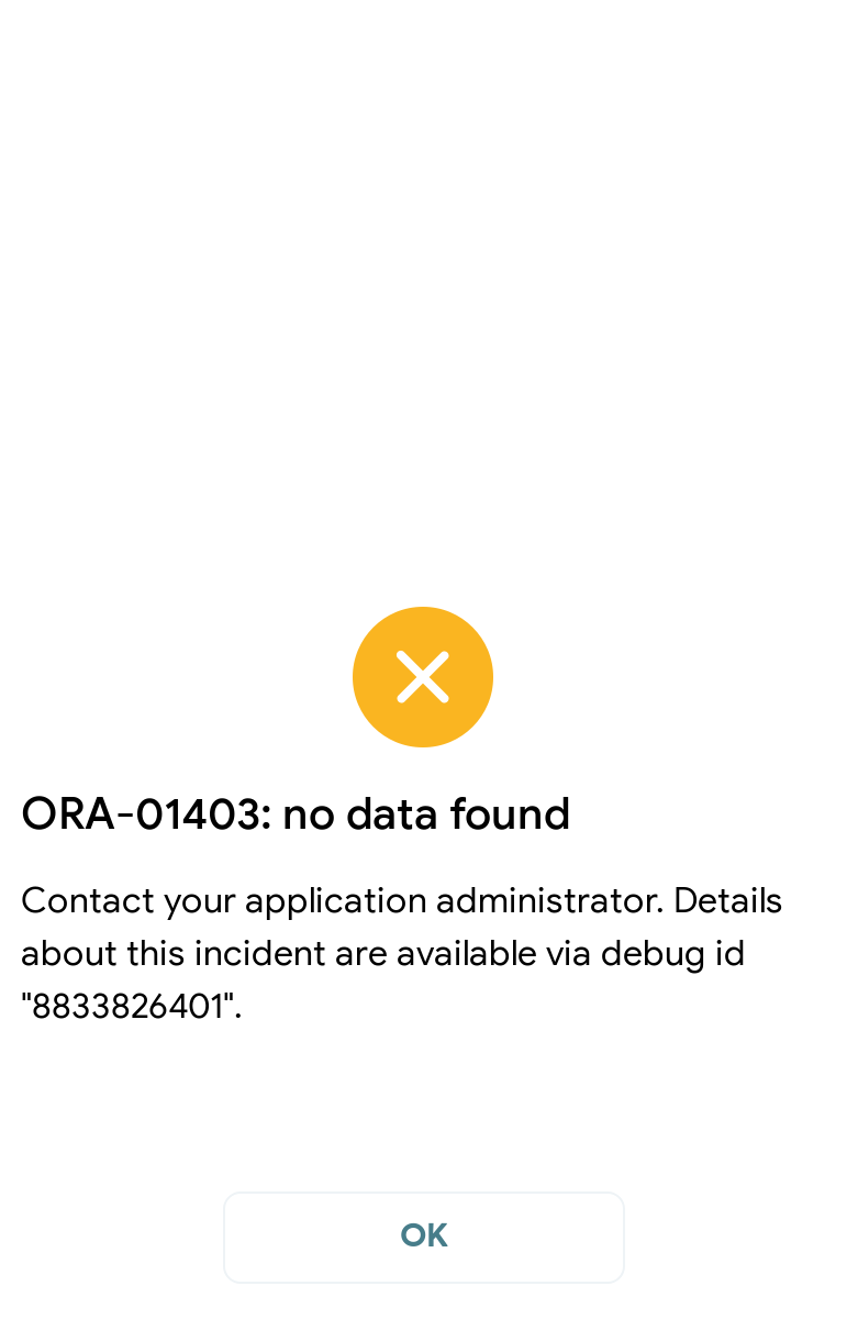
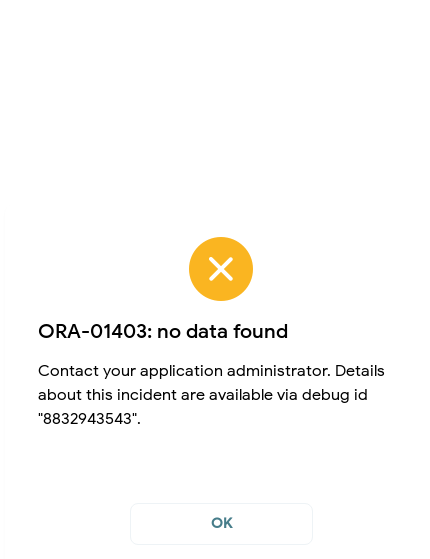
[21,985,243,1029] "8833826401". -> [38,409,141,429] "8832943543".

